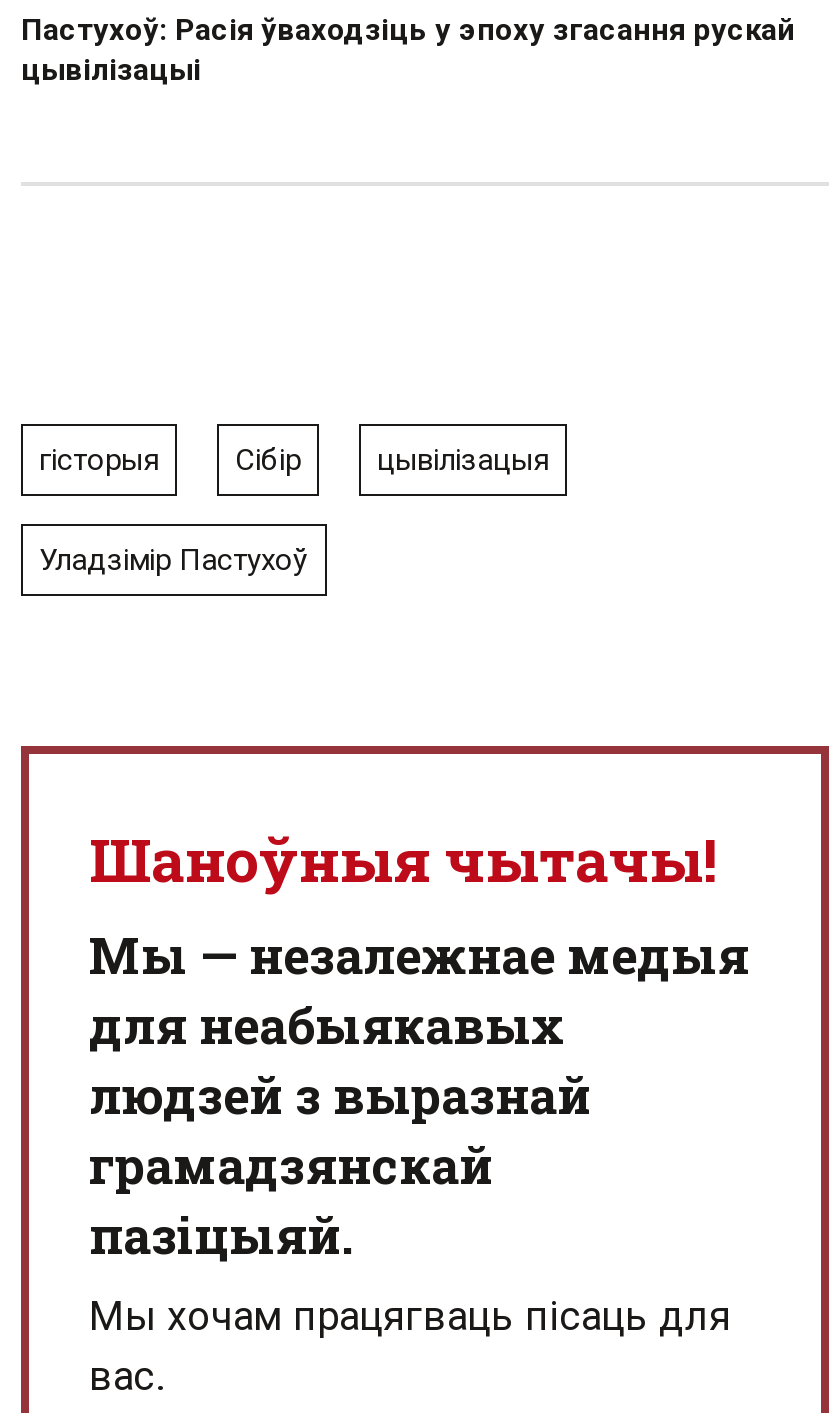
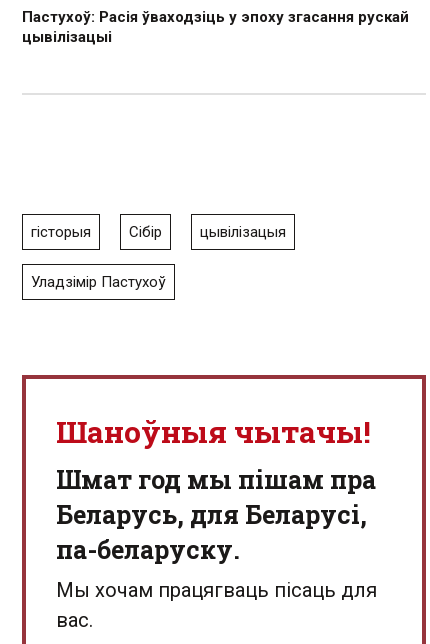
[89,922,749,1268] Мы — незалежнае медыя | для неабыякавых | людзей з выразнай | грамадзянскай | пазіцыяй. -> [56,463,376,566] Шмат год мы пішам пра | Беларусь, для Беларусі, | па-беларуску.

